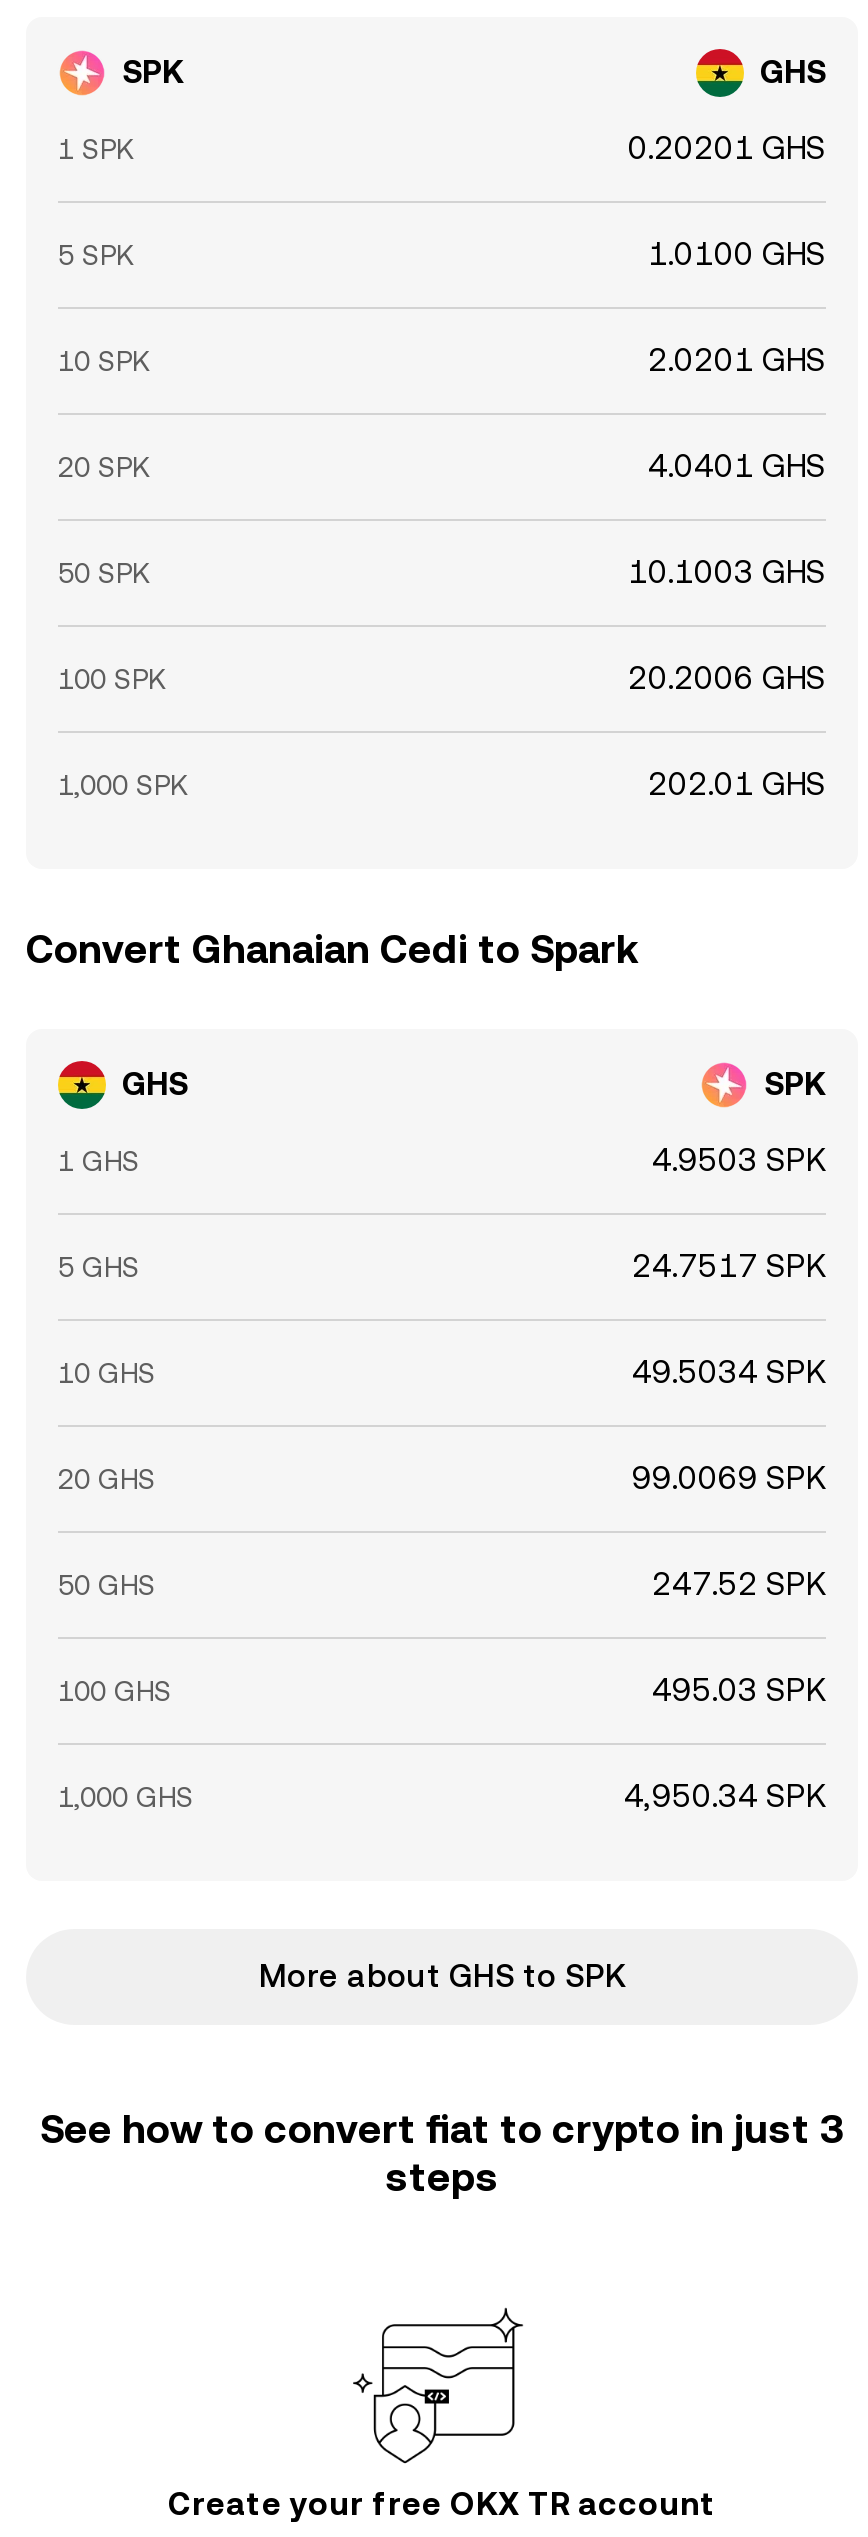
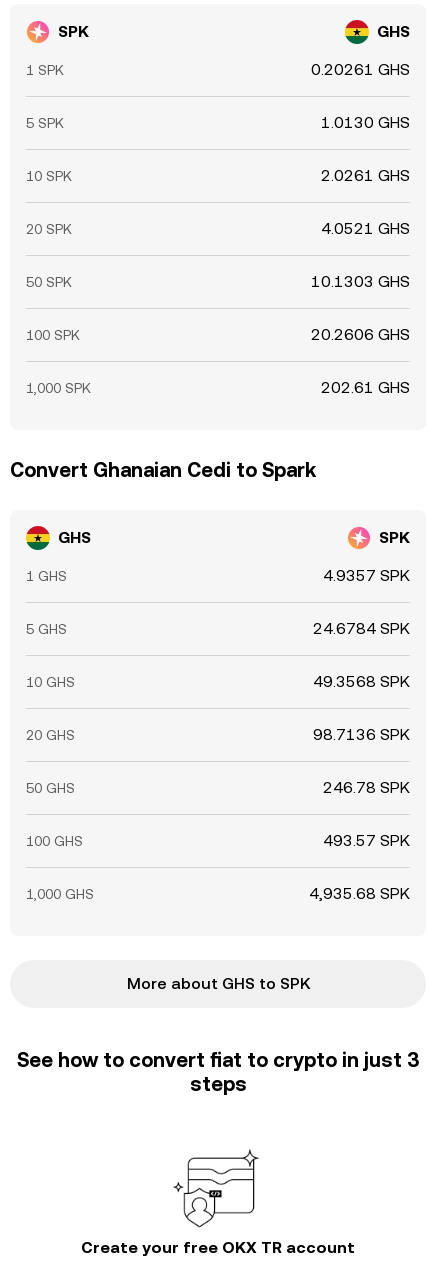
[628,129,826,167] 0.20201 GHS -> [311,60,410,79] 0.20261 GHS
[648,235,826,273] 1.0100 GHS -> [321,113,410,132] 1.0130 GHS
[648,341,826,379] 2.0201 GHS -> [321,166,410,185] 2.0261 GHS
[648,447,826,485] 4.0401 GHS -> [321,219,410,238] 4.0521 GHS
[628,553,826,591] 10.1003 GHS -> [311,272,410,291] 10.1303 GHS
[628,659,826,697] 20.2006 GHS -> [311,325,410,344] 20.2606 GHS
[648,765,826,803] 202.01 GHS -> [321,378,410,397] 202.61 GHS
[652,1141,826,1179] 4.9503 SPK -> [323,566,410,585] 4.9357 SPK
[632,1247,826,1285] 24.7517 SPK -> [313,619,410,638] 24.6784 SPK
[632,1353,826,1391] 49.5034 SPK -> [313,672,410,691] 49.3568 SPK
[632,1459,826,1497] 99.0069 SPK -> [313,725,410,744] 98.7136 SPK
[652,1565,826,1603] 247.52 SPK -> [323,778,410,797] 246.78 SPK
[652,1671,826,1709] 495.03 SPK -> [323,831,410,850] 493.57 SPK
[624,1777,826,1815] 4,950.34 SPK -> [309,884,410,903] 4,935.68 SPK

